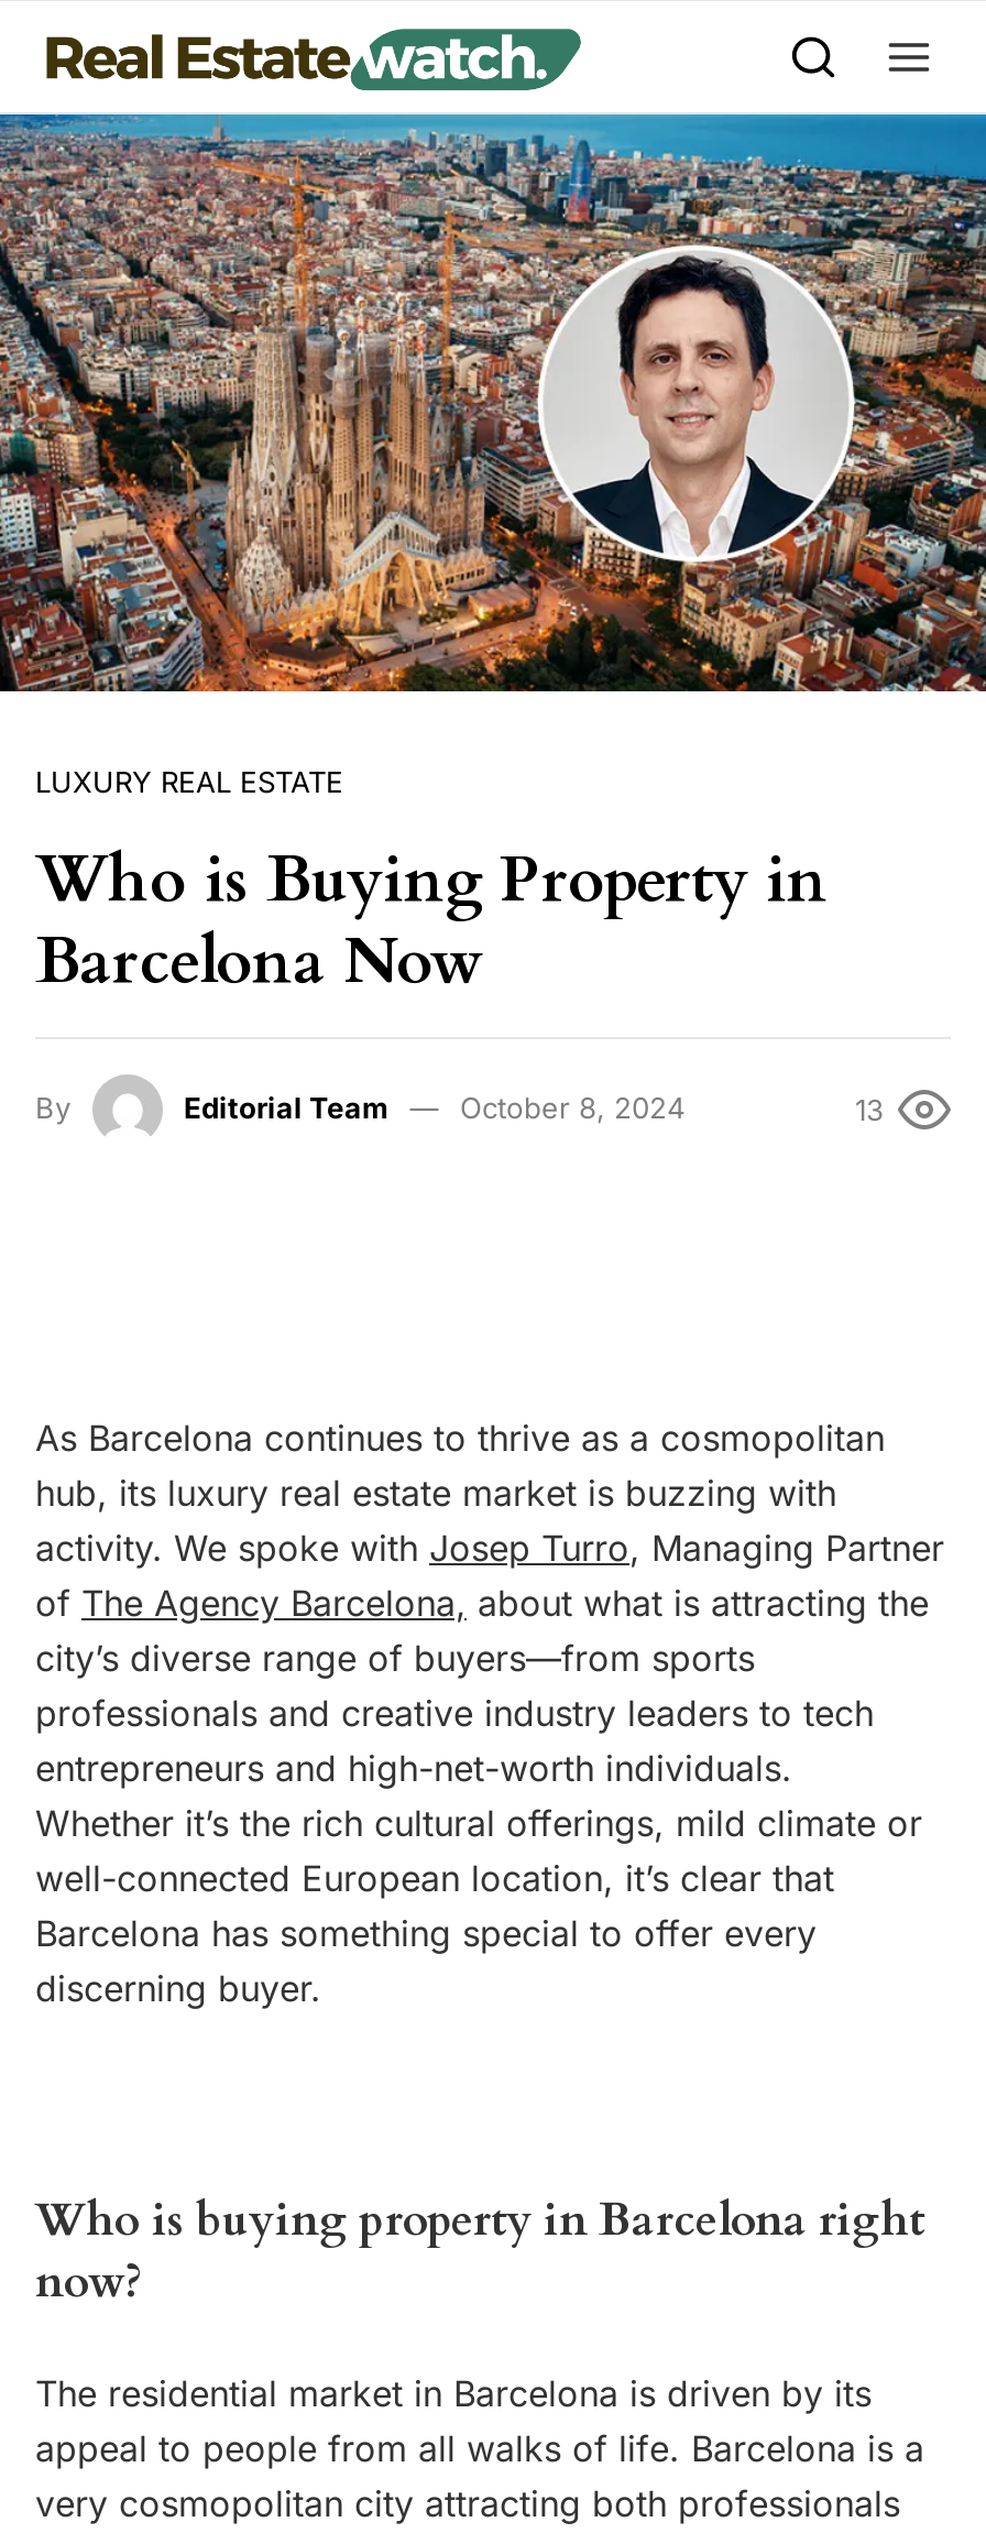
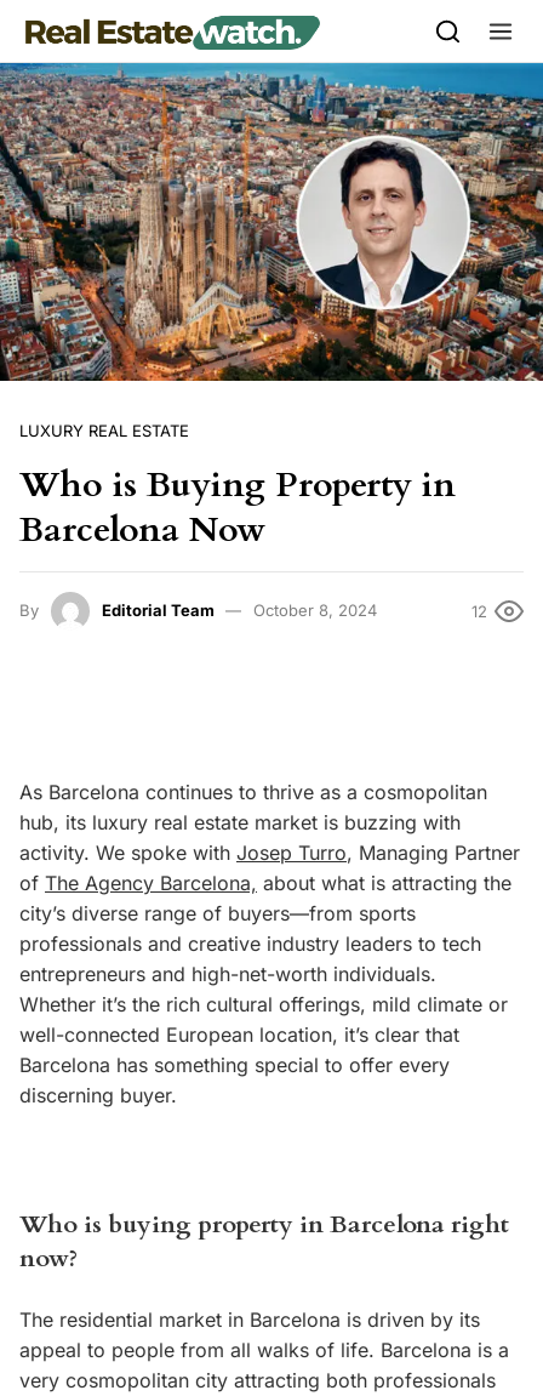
[855,1091,884,1126] 13 -> [471,601,487,621] 12

